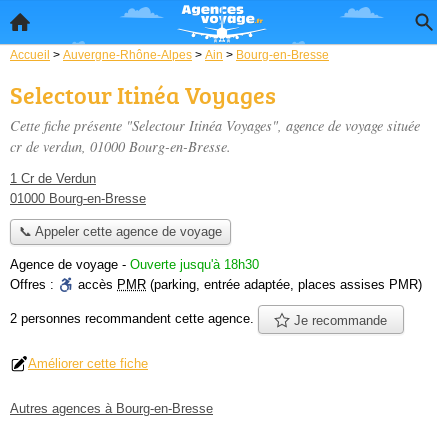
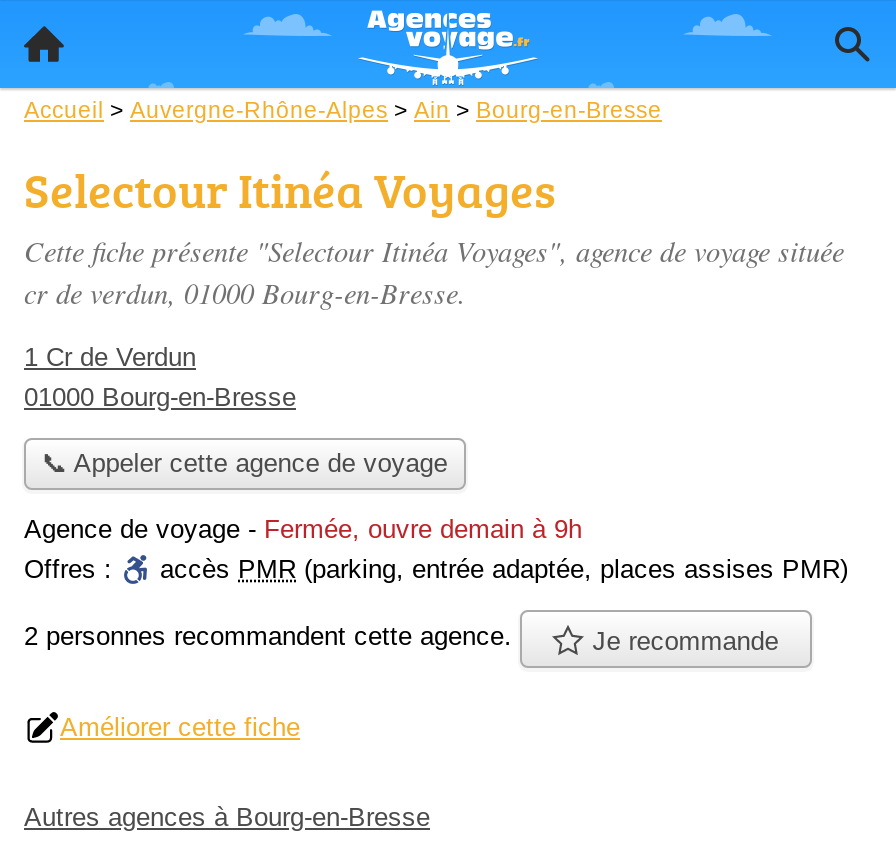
[10,257,259,272] Agence de voyage - Ouverte jusqu'à 18h30 -> [24,515,582,545] Agence de voyage - Fermée, ouvre demain à 9h

